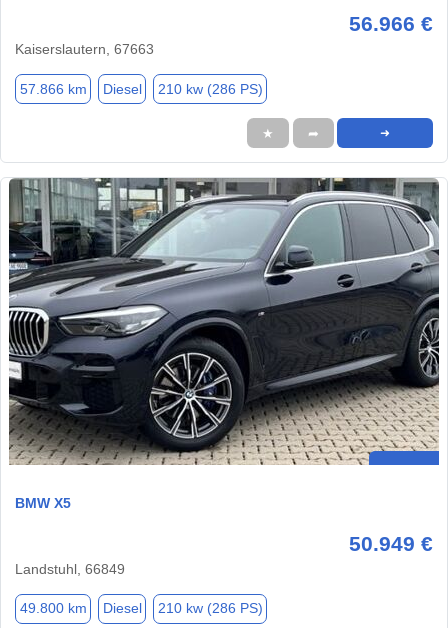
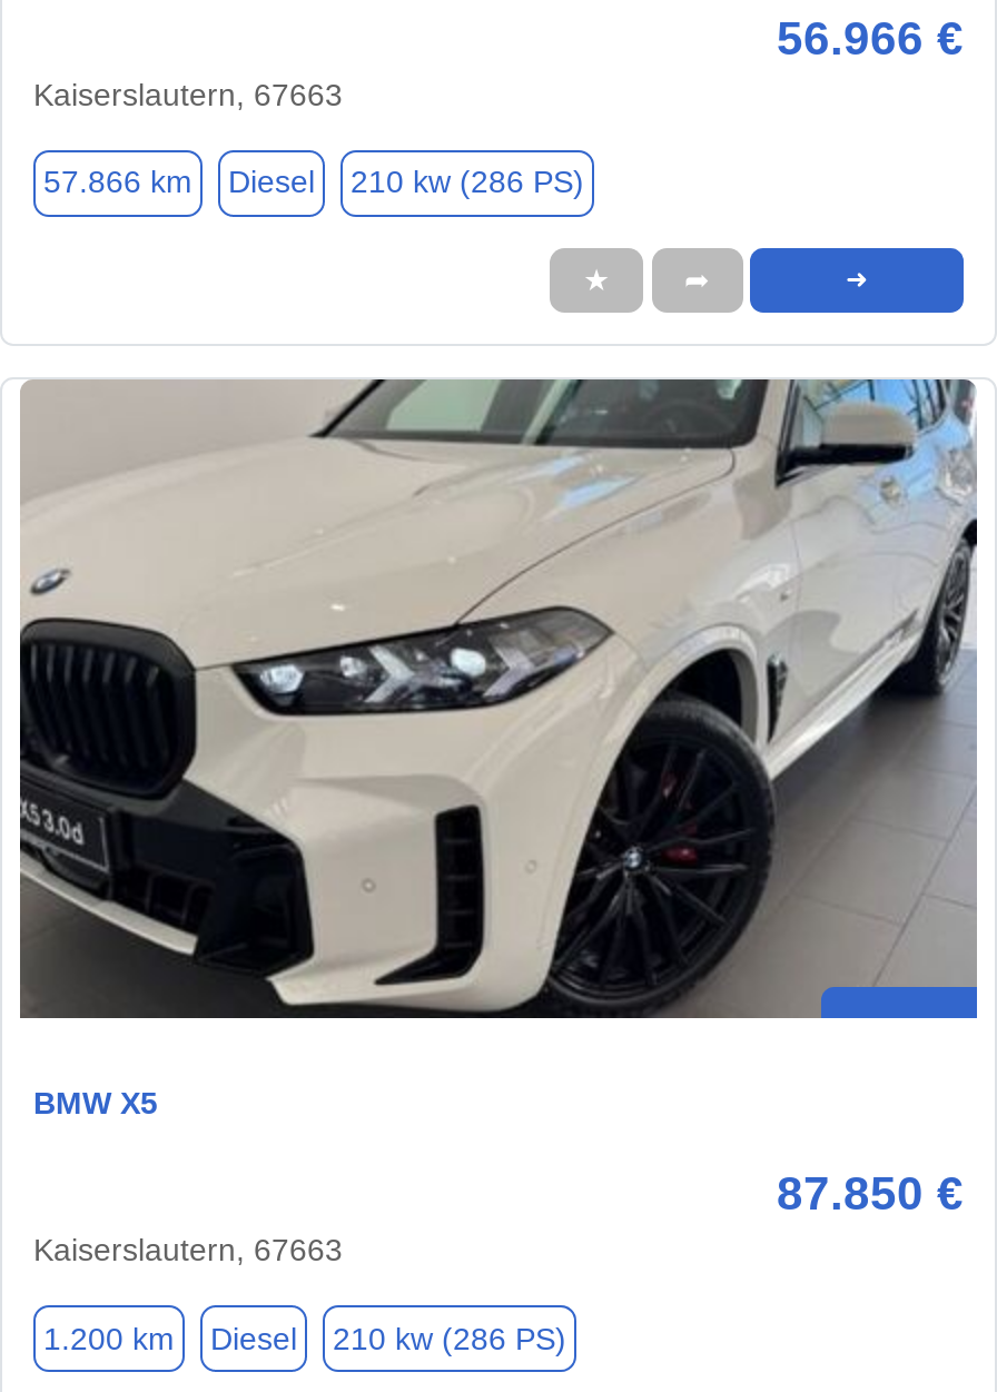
[8,177,440,465] [image] -> [18,378,977,1019] [image]
[15,532,433,577] 50.949 € | Landstuhl, 66849 -> [33,1168,964,1268] 87.850 € | Kaiserslautern, 67663
[19,600,262,616] 49.800 km Diesel 210 kw (286 PS) -> [43,1321,566,1356] 1.200 km Diesel 210 kw (286 PS)

